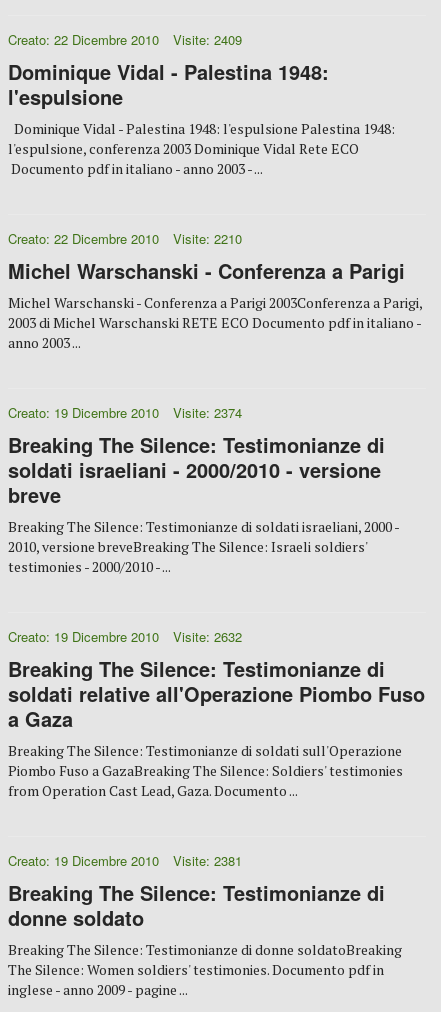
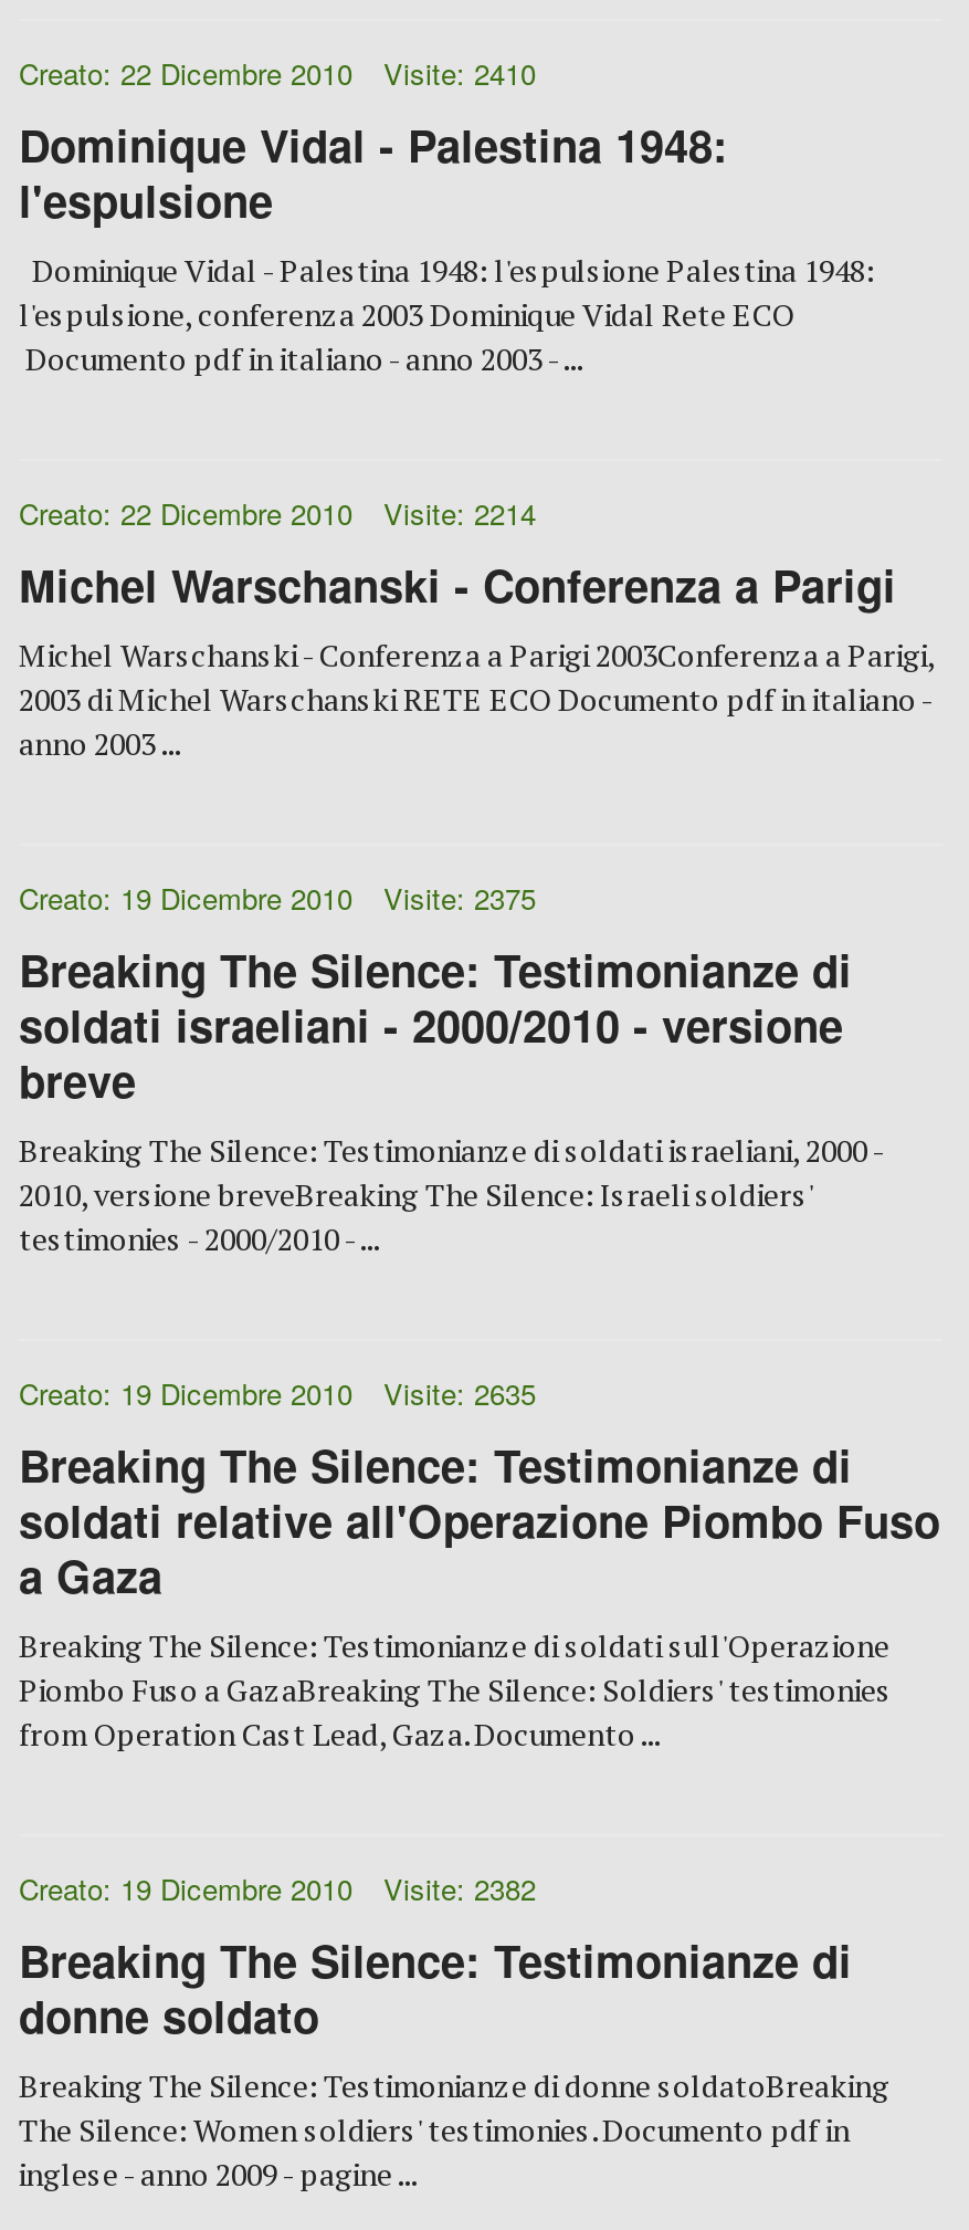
[8,30,242,49] Creato: 22 Dicembre 2010 Visite: 2409 -> [19,52,536,94] Creato: 22 Dicembre 2010 Visite: 2410
[8,229,242,248] Creato: 22 Dicembre 2010 Visite: 2210 -> [19,492,536,534] Creato: 22 Dicembre 2010 Visite: 2214
[8,403,242,422] Creato: 19 Dicembre 2010 Visite: 2374 -> [19,877,536,919] Creato: 19 Dicembre 2010 Visite: 2375
[8,627,242,646] Creato: 19 Dicembre 2010 Visite: 2632 -> [19,1372,536,1414] Creato: 19 Dicembre 2010 Visite: 2635
[8,851,242,870] Creato: 19 Dicembre 2010 Visite: 2381 -> [19,1867,536,1909] Creato: 19 Dicembre 2010 Visite: 2382

